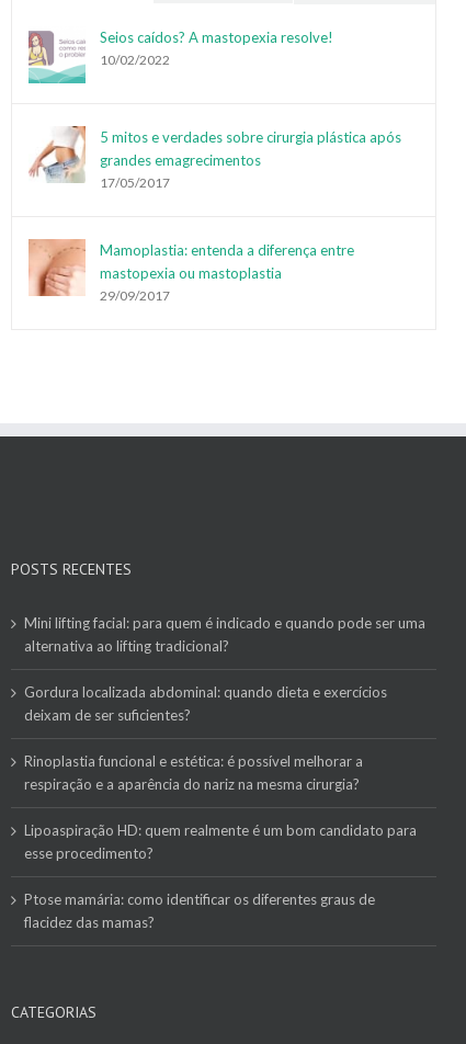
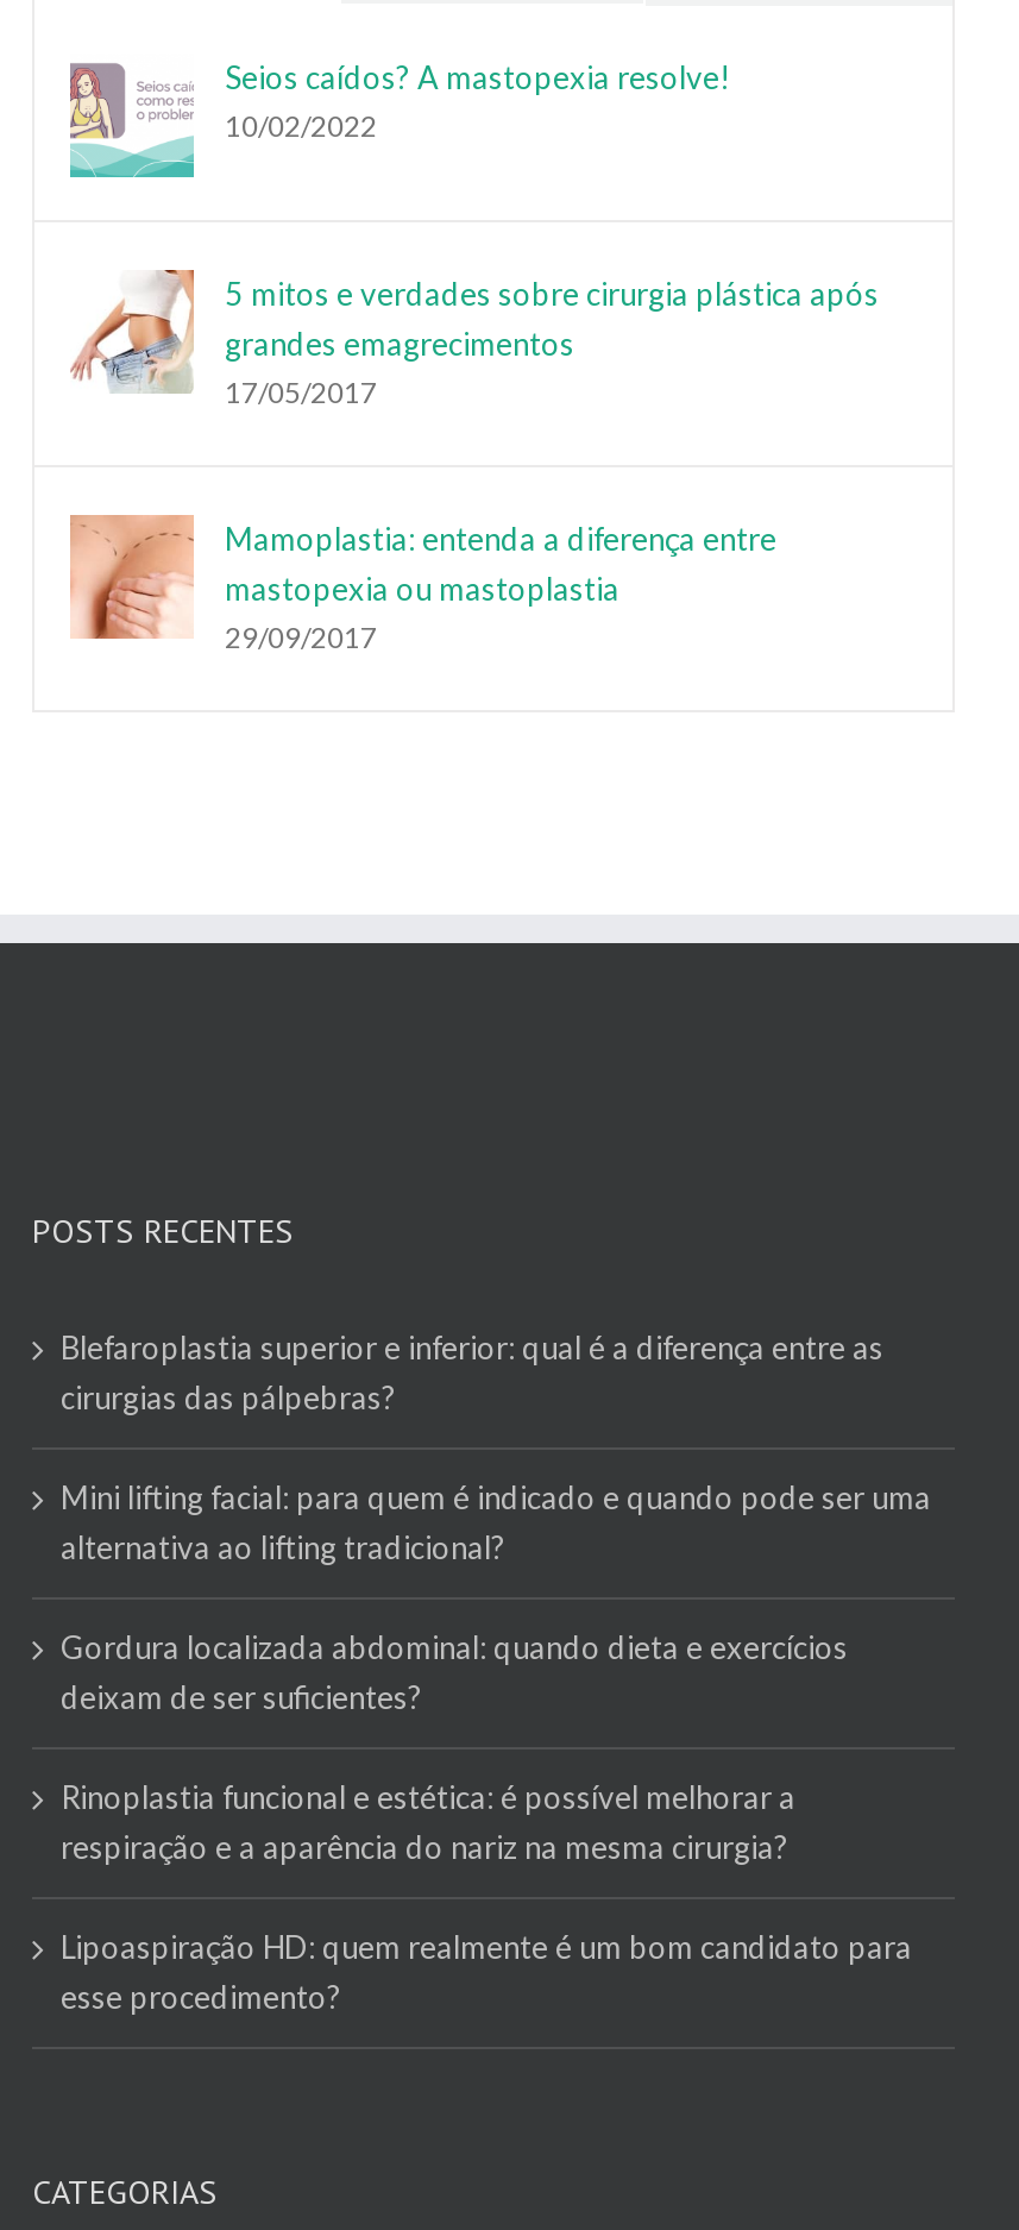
none -> [61,1328,883,1416] Blefaroplastia superior e inferior: qual é a diferença entre as | cirurgias das pálpebras?
moved [24,614,425,862] -> [61,1478,931,2015]: Mini lifting facial: para quem é indicado e quando pode ser uma | alternativa ao lifting tradicional? | Gordura localizada abdominal: quando dieta e exercícios | deixam de ser suficientes? | Rinoplastia funcional e estética: é possível melhorar a | respiração e a aparência do nariz na mesma cirurgia? | Lipoaspiração HD: quem realmente é um bom candidato para | esse procedimento?
[24,890,375,931] Ptose mamária: como identificar os diferentes graus de | flacidez das mamas? -> none

